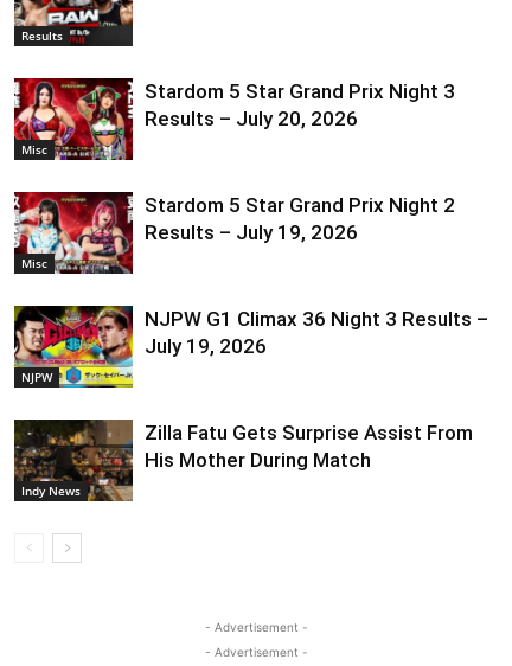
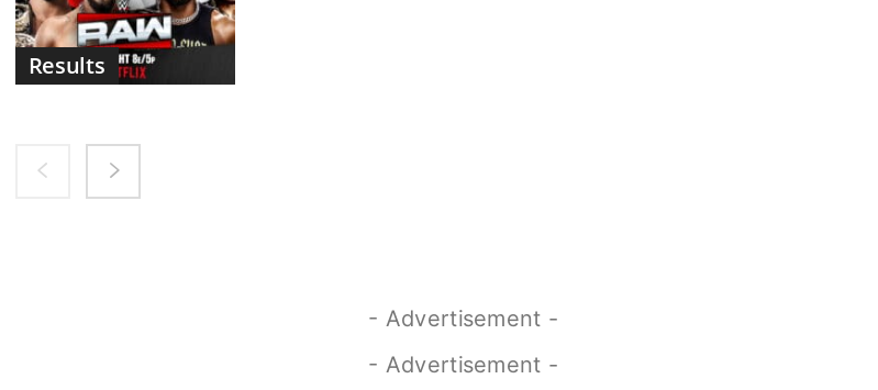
[13,77,133,161] [image] | Misc -> none
[145,79,455,130] Stardom 5 Star Grand Prix Night 3 | Results – July 20, 2026 -> none
[14,191,133,275] [image] | Misc -> none
[145,193,455,244] Stardom 5 Star Grand Prix Night 2 | Results – July 19, 2026 -> none
[14,305,134,389] [image] | NJPW -> none
[145,307,488,358] NJPW G1 Climax 36 Night 3 Results – | July 19, 2026 -> none
[14,418,134,502] [image] | Indy News -> none
[145,420,473,471] Zilla Fatu Gets Surprise Assist From | His Mother During Match -> none

